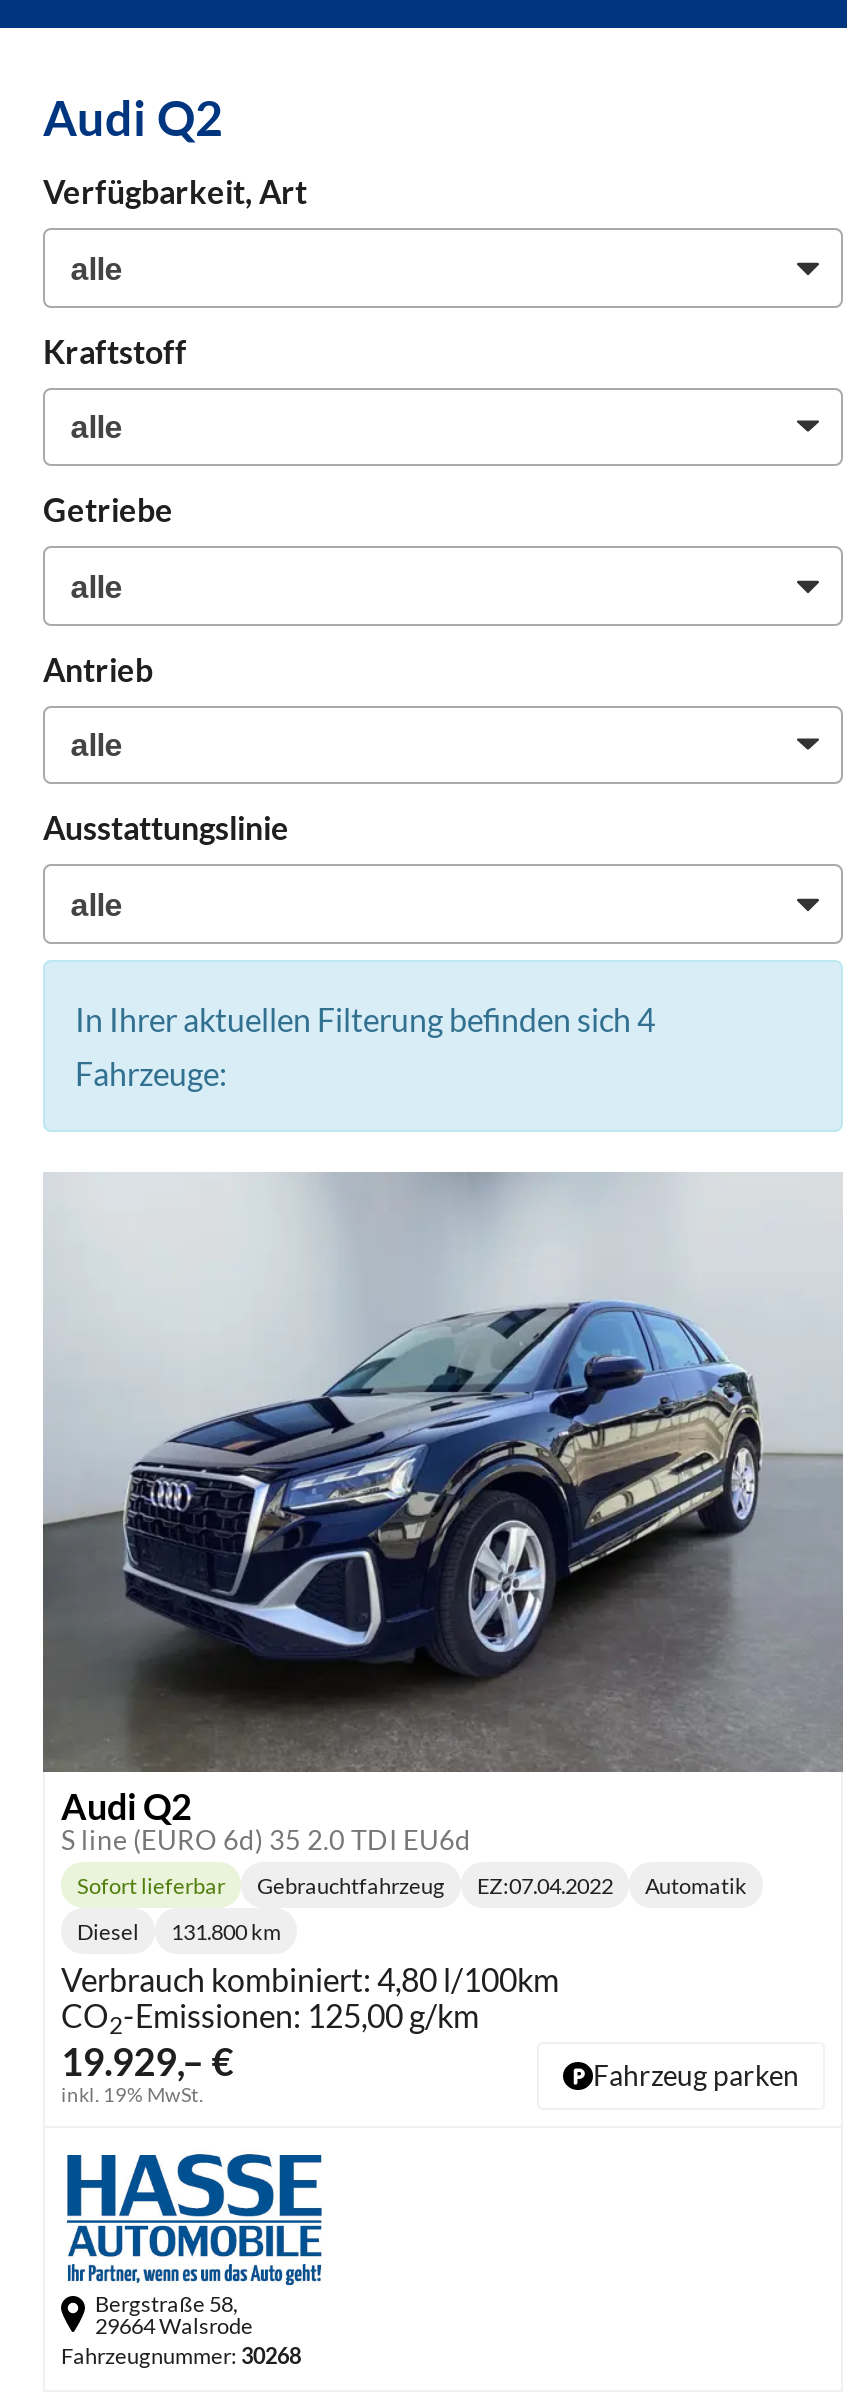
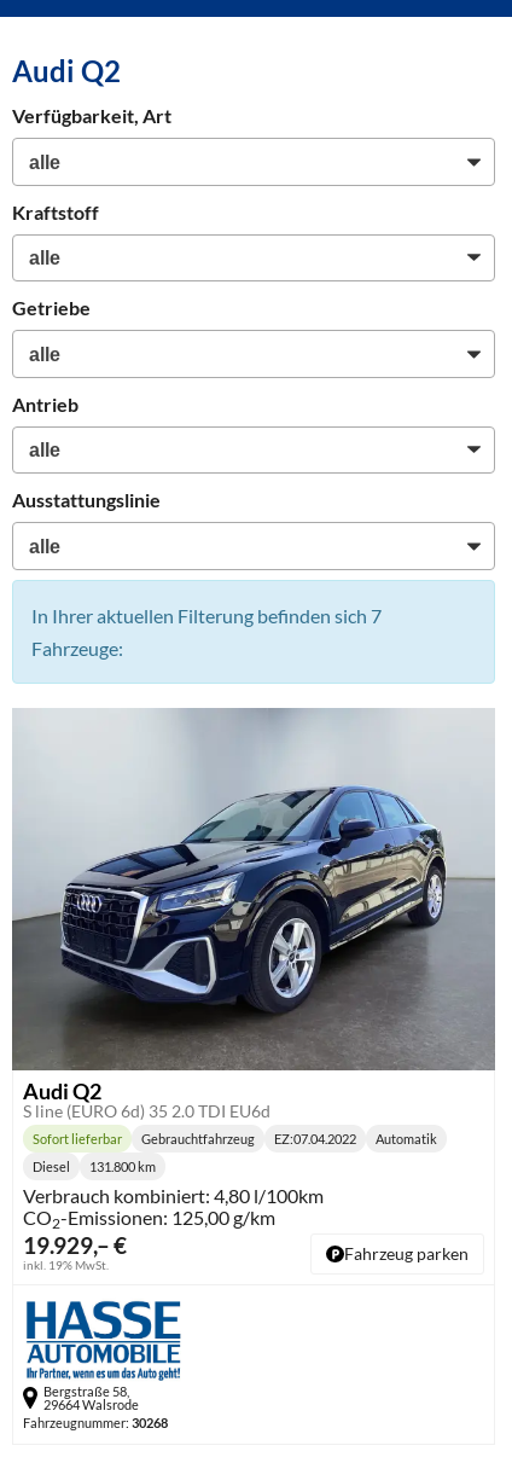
[75,1000,655,1038] In Ihrer aktuellen Filterung befinden sich 4 -> [31,604,382,627] In Ihrer aktuellen Filterung befinden sich 7

